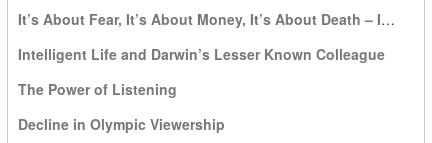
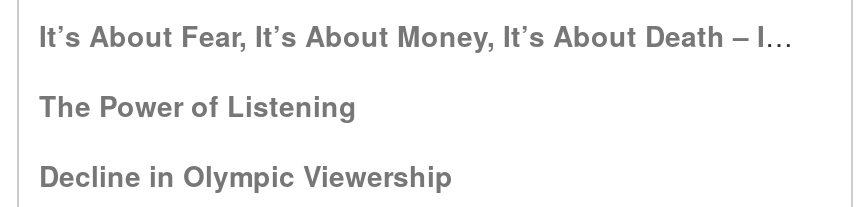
[18,44,385,64] Intelligent Life and Darwin’s Lesser Known Colleague -> none

